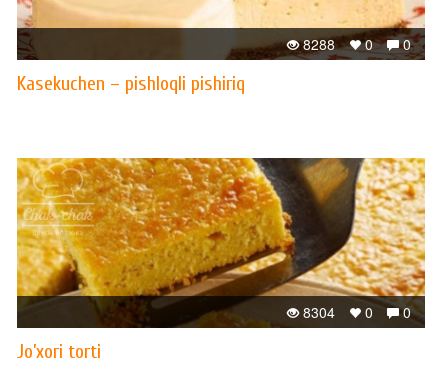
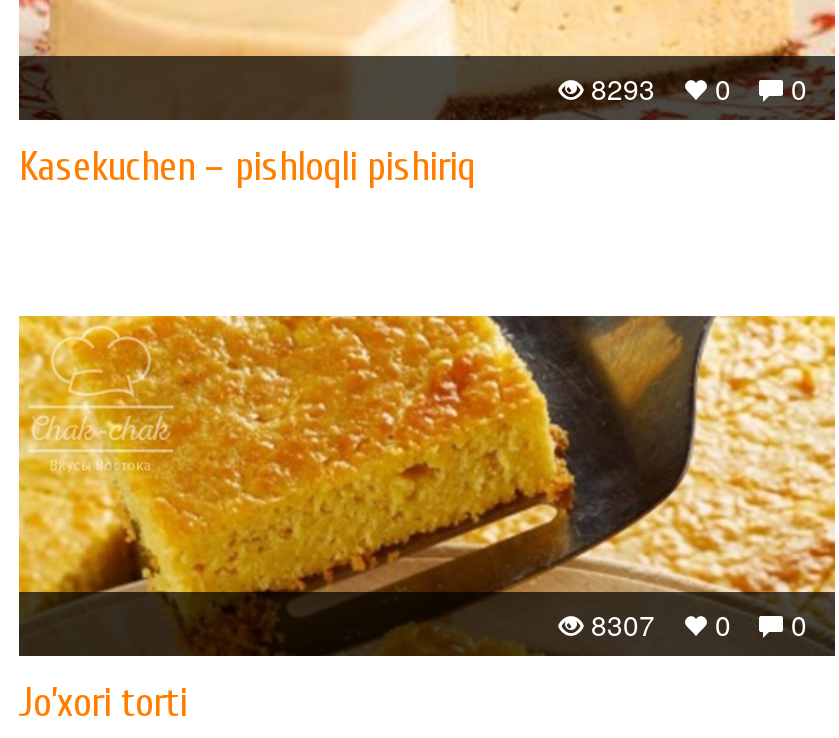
[303,34,411,54] 8288 0 0 -> [591,68,807,108] 8293 0 0
[303,302,411,322] 8304 0 0 -> [591,604,807,644] 8307 0 0

